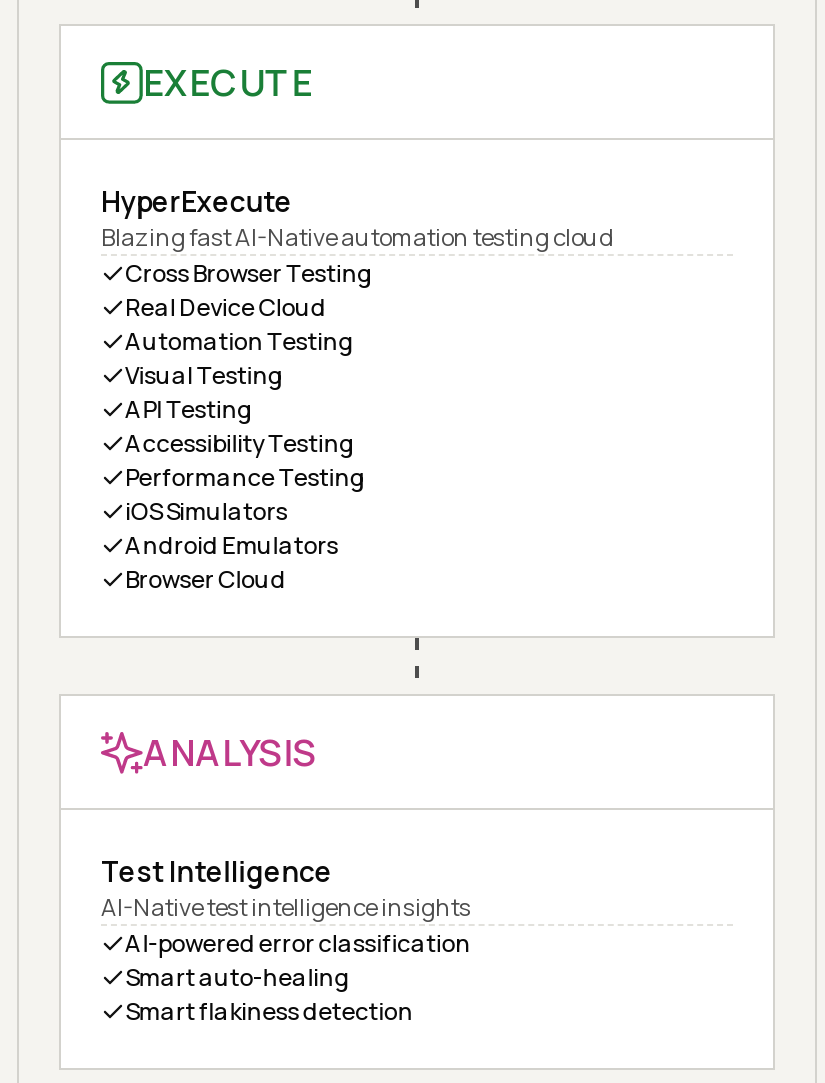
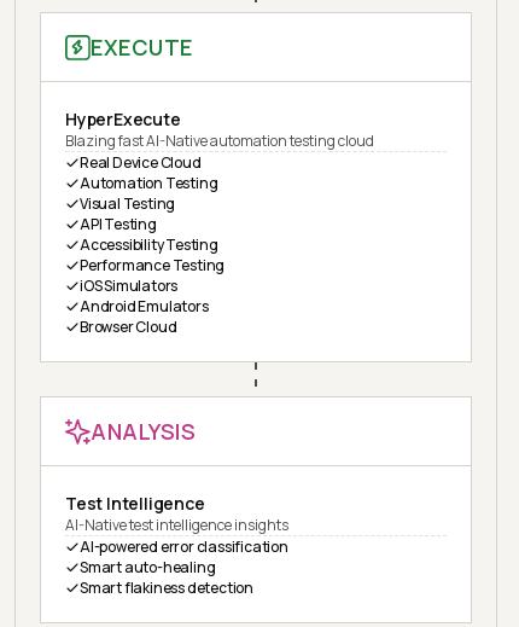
[125,256,373,290] Cross Browser Testing -> none

